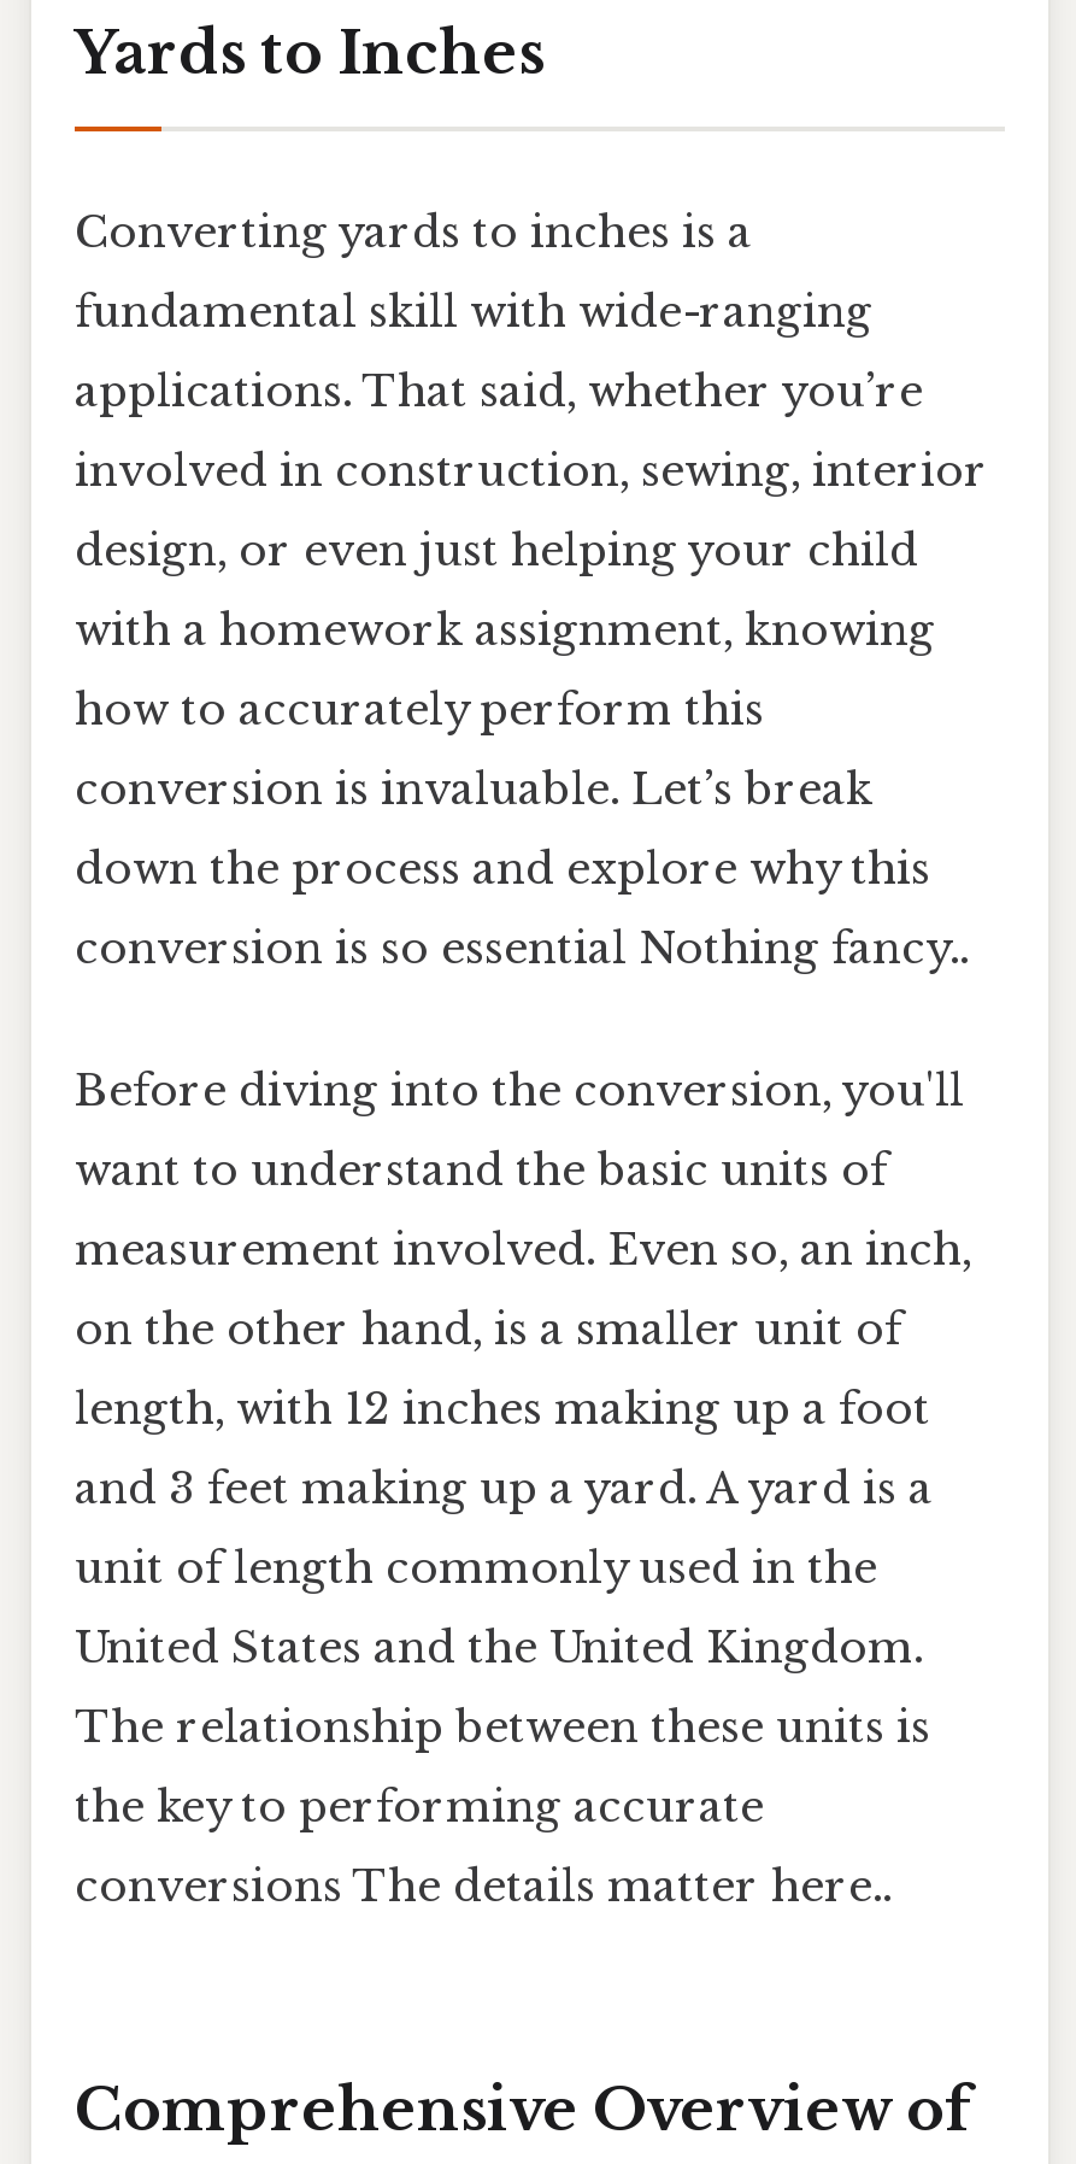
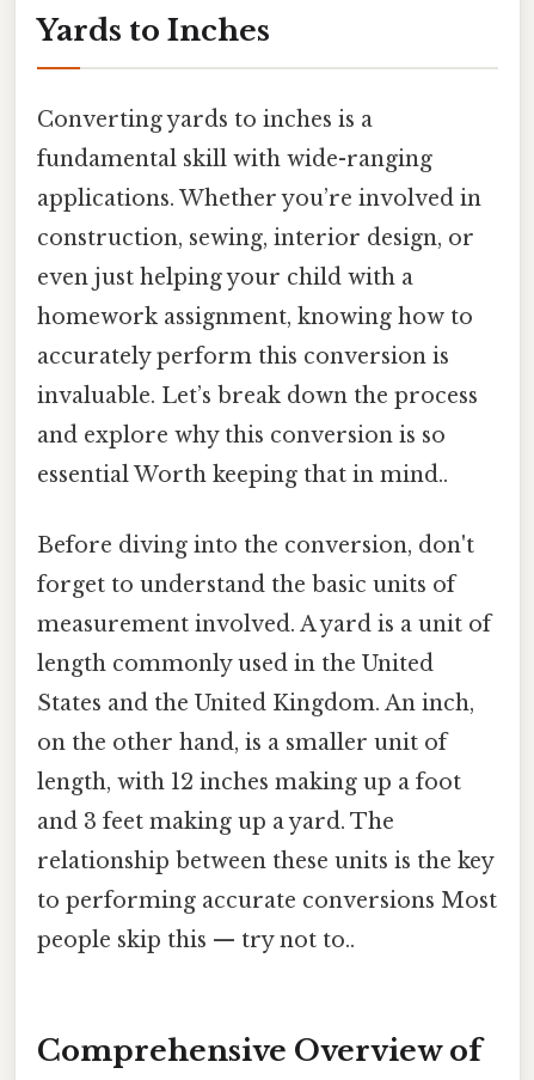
[75,366,988,1278] applications. That said, whether you’re | involved in construction, sewing, interior | design, or even just helping your child | with a homework assignment, knowing | how to accurately perform this | conversion is invaluable. Let’s break | down the process and explore why this | conversion is so essential Nothing fancy.. | Before diving into the conversion, you'll | want to understand the basic units of | measurement involved. Even so, an inch, -> [37,186,491,717] applications. Whether you’re involved in | construction, sewing, interior design, or | even just helping your child with a | homework assignment, knowing how to | accurately perform this conversion is | invaluable. Let’s break down the process | and explore why this conversion is so | essential Worth keeping that in mind.. | Before diving into the conversion, don't | forget to understand the basic units of | measurement involved. A yard is a unit of | length commonly used in the United | States and the United Kingdom. An inch,
moved [75,1304,930,1437] -> [37,730,461,796]: on the other hand, is a smaller unit of | length, with 12 inches making up a foot
[75,1463,933,1914] and 3 feet making up a yard. A yard is a | unit of length commonly used in the | United States and the United Kingdom. | The relationship between these units is | the key to performing accurate | conversions The details matter here.. -> [37,809,497,954] and 3 feet making up a yard. The | relationship between these units is the key | to performing accurate conversions Most | people skip this — try not to..

